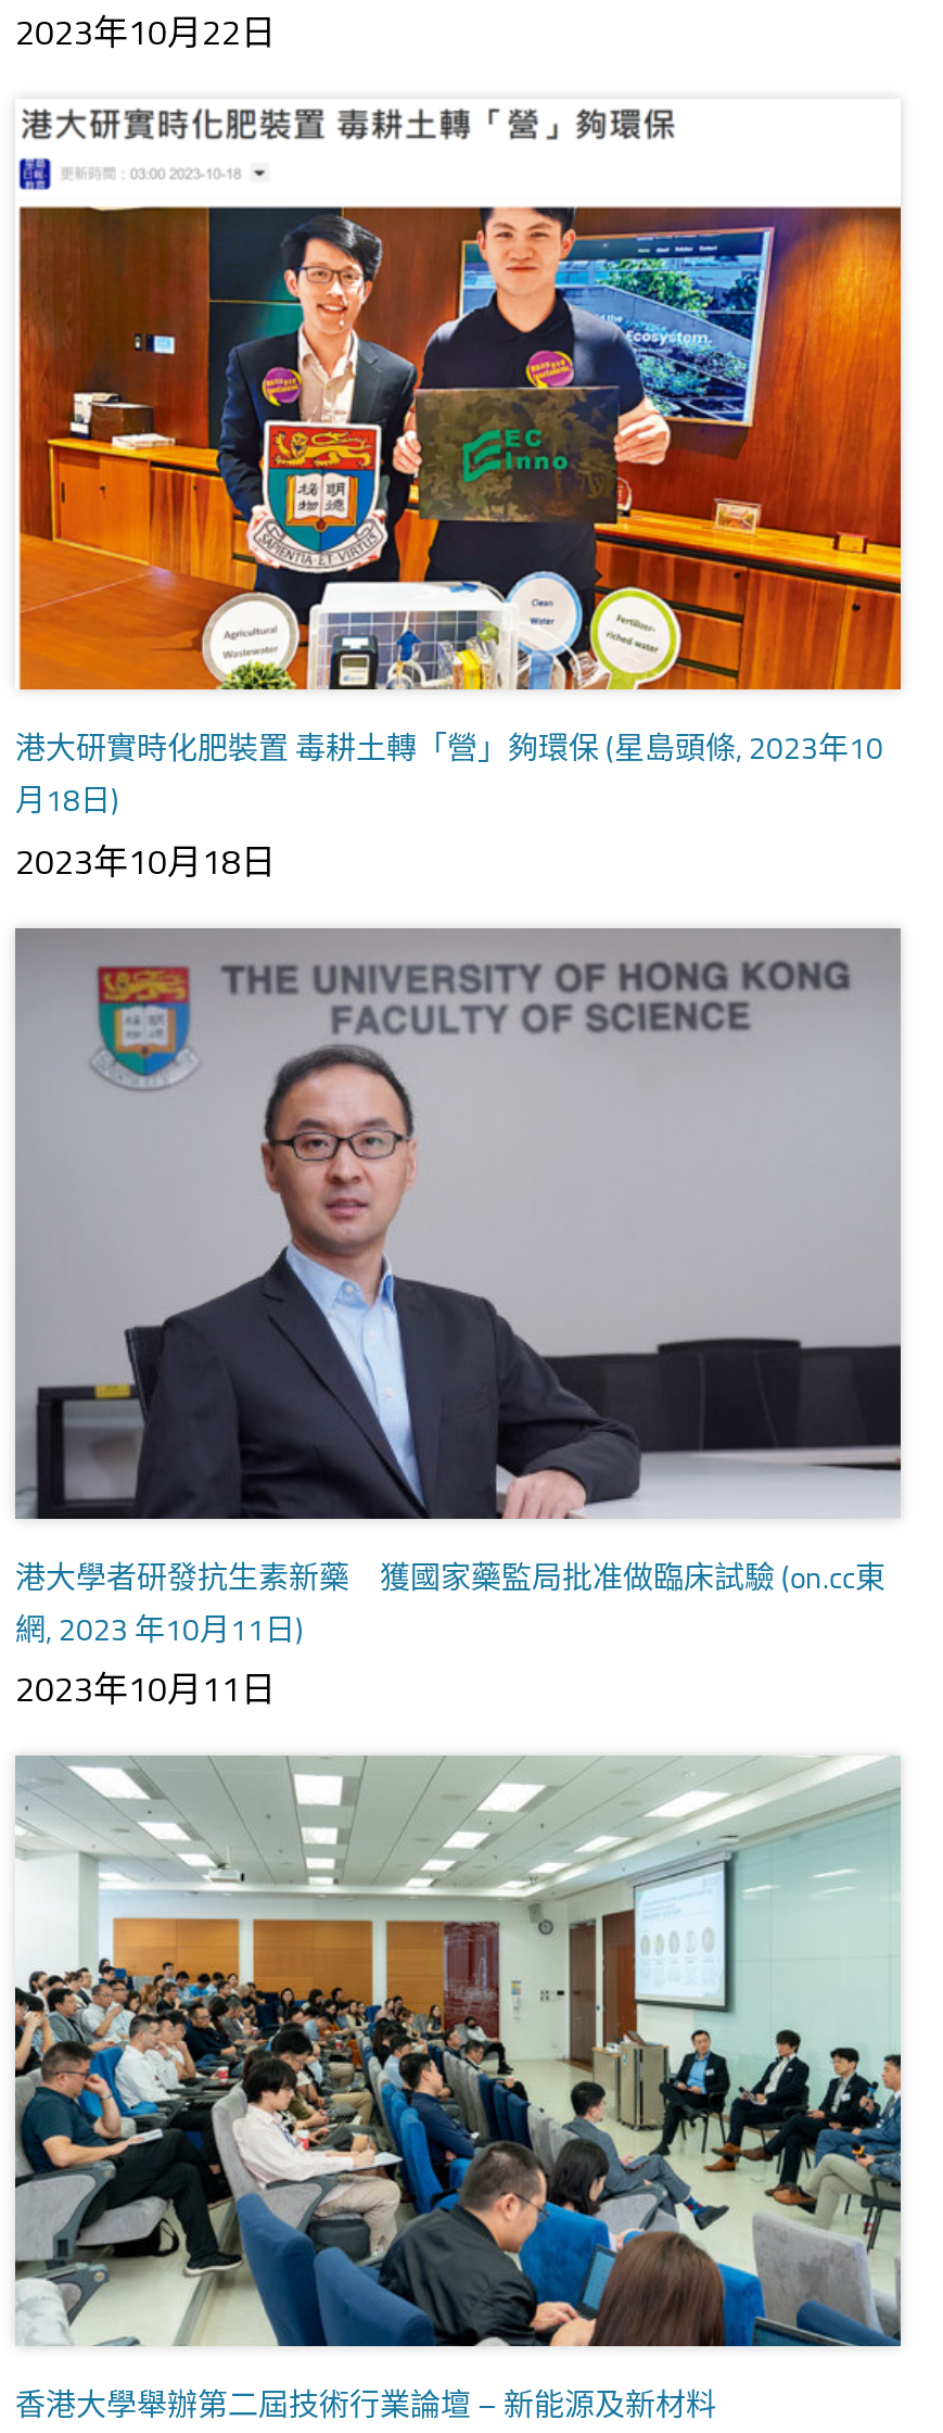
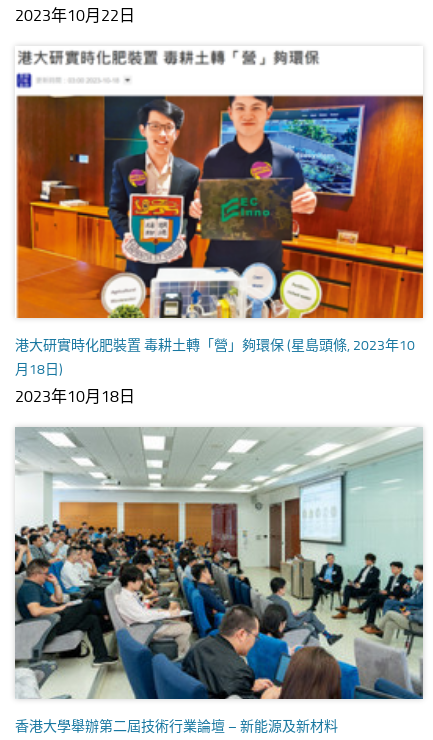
[15,927,903,1711] [image] | 港大學者研發抗生素新藥 獲國家藥監局批准做臨床試驗 (on.cc東 | 網, 2023 年10月11日) | 2023年10月11日 -> none

